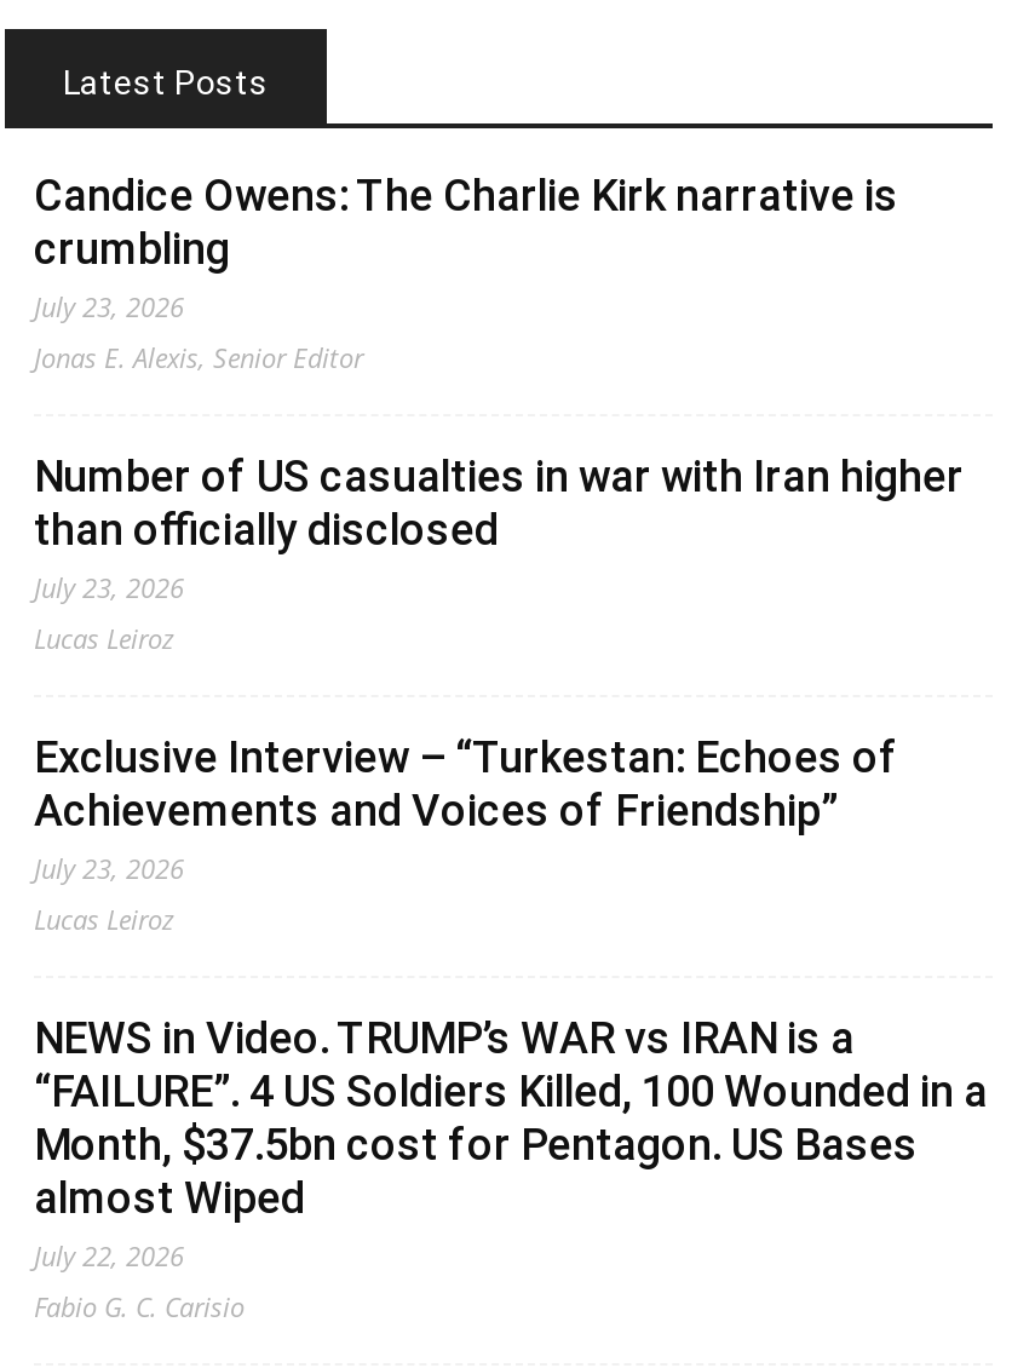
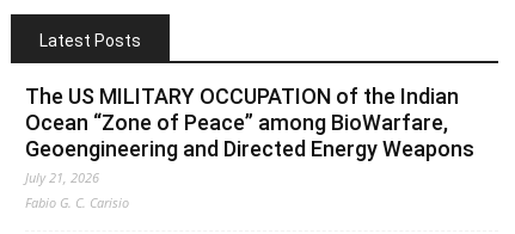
[34,170,988,1275] Candice Owens: The Charlie Kirk narrative is | crumbling | July 23, 2026 | Jonas E. Alexis, Senior Editor | Number of US casualties in war with Iran higher | than officially disclosed | July 23, 2026 | Lucas Leiroz | Exclusive Interview – “Turkestan: Echoes of | Achievements and Voices of Friendship” | July 23, 2026 | Lucas Leiroz | NEWS in Video. TRUMP’s WAR vs IRAN is a | “FAILURE”. 4 US Soldiers Killed, 100 Wounded in a | Month, $37.5bn cost for Pentagon. US Bases | almost Wiped | July 22, 2026 -> [25,83,474,186] The US MILITARY OCCUPATION of the Indian | Ocean “Zone of Peace” among BioWarfare, | Geoengineering and Directed Energy Weapons | July 21, 2026

